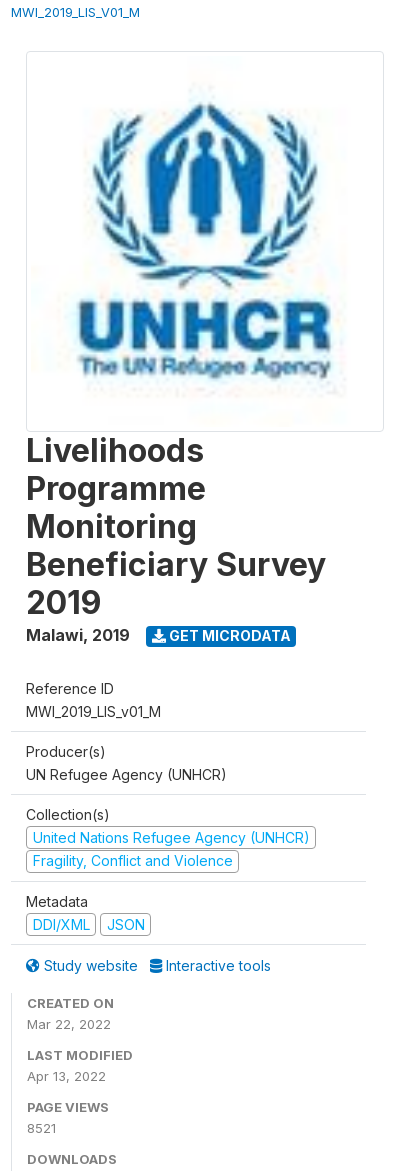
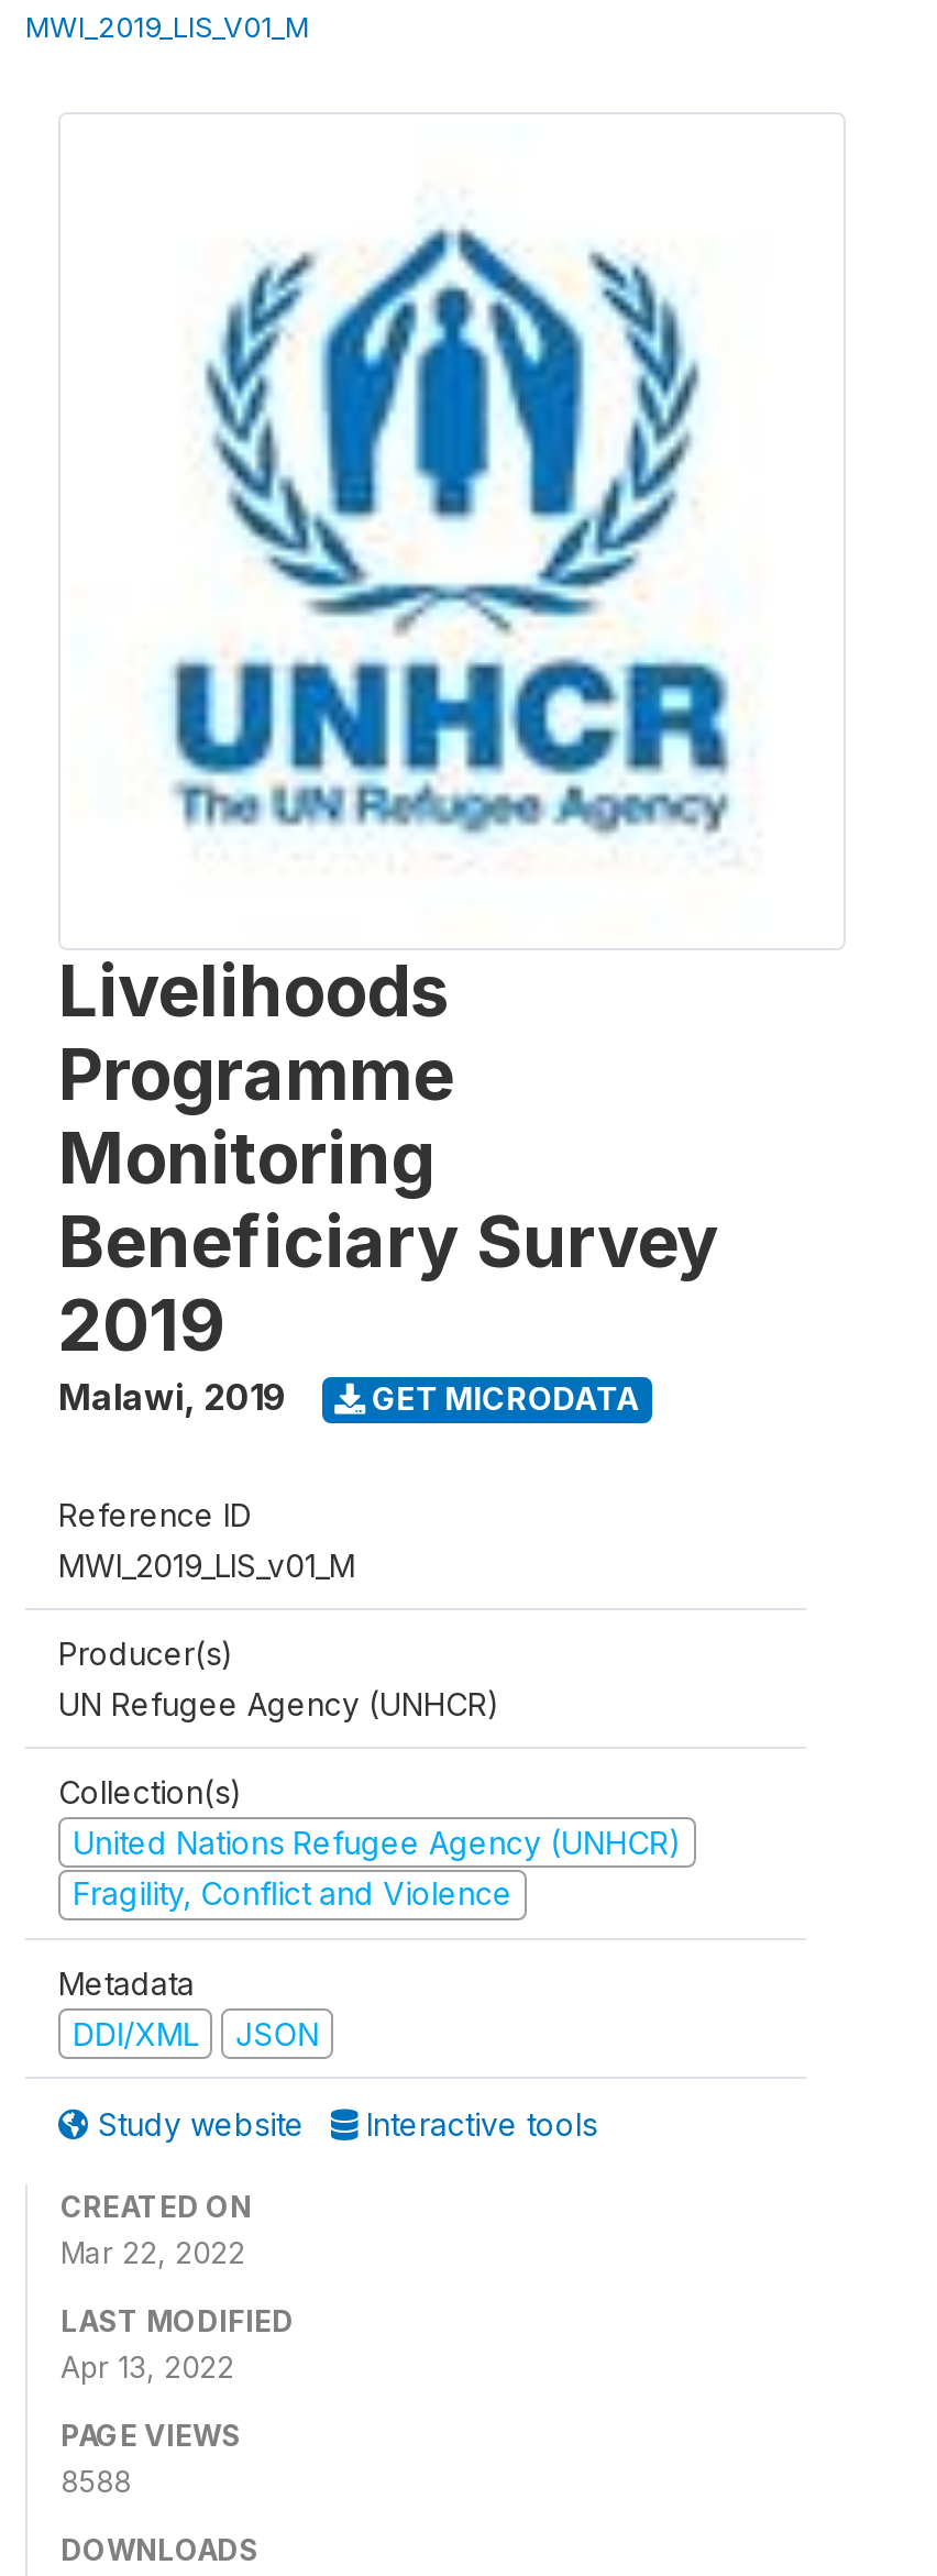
[27,1120,56,1136] 8521 -> [60,2465,131,2500] 8588

